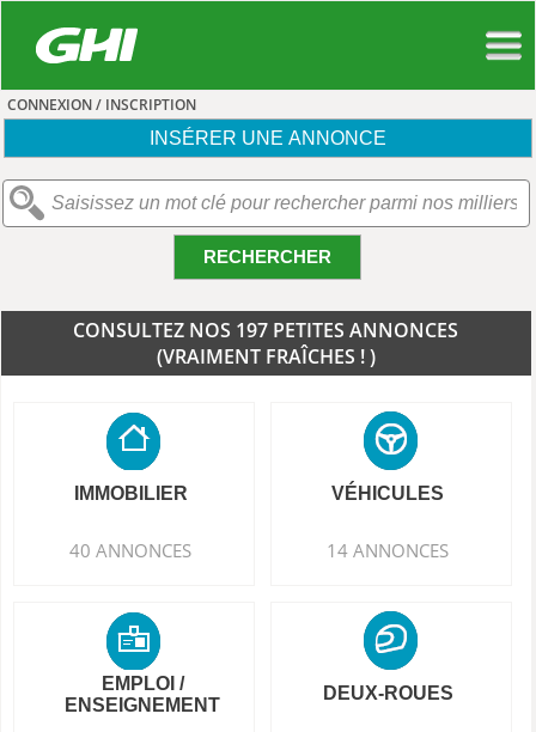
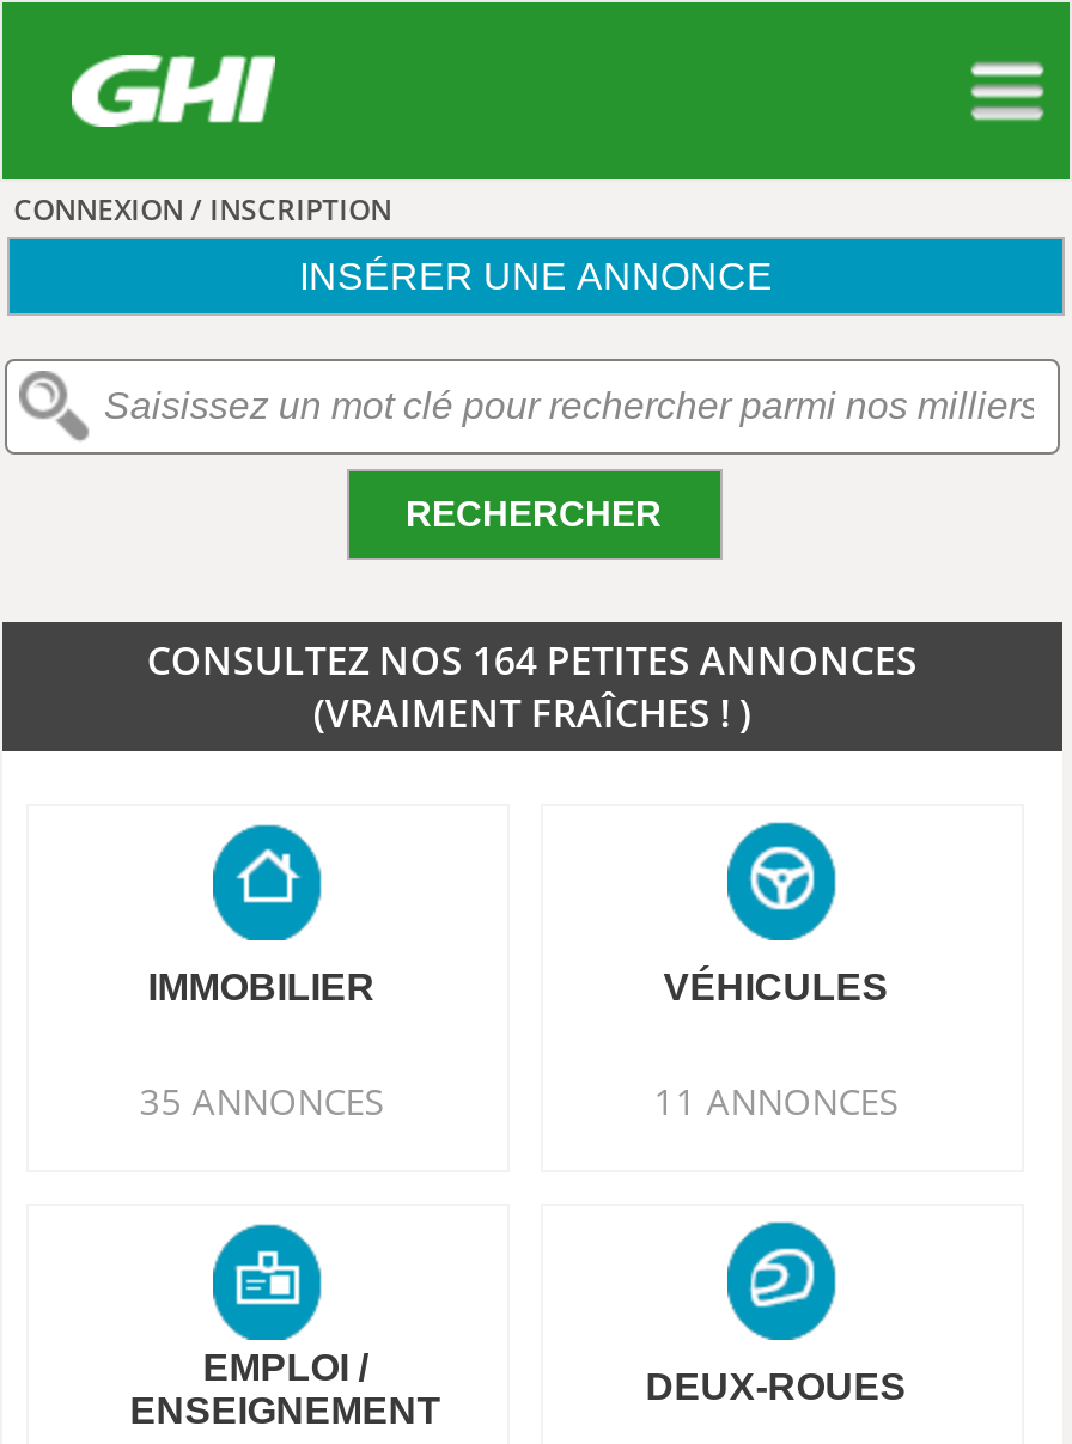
[73,317,459,343] CONSULTEZ NOS 197 PETITES ANNONCES -> [147,634,917,687] CONSULTEZ NOS 164 PETITES ANNONCES
[70,538,192,562] 40 ANNONCES -> [140,1077,384,1125] 35 ANNONCES
[327,538,449,562] 14 ANNONCES -> [654,1077,898,1125] 11 ANNONCES

